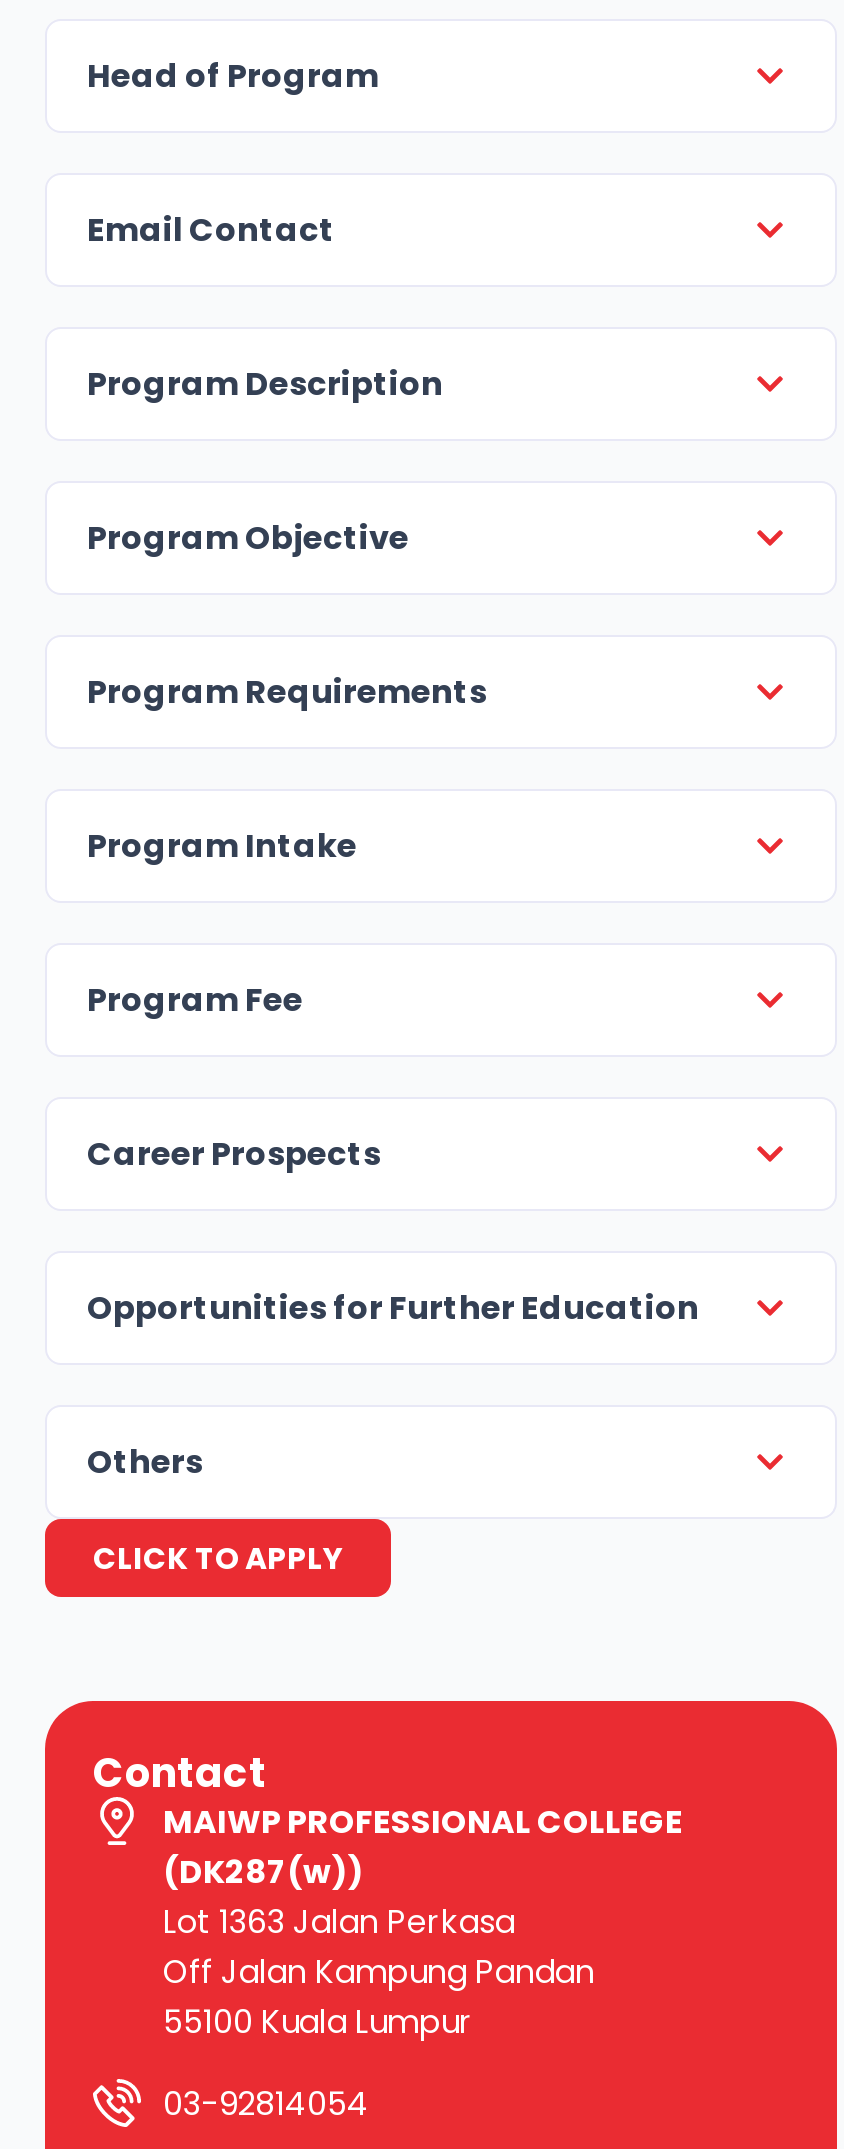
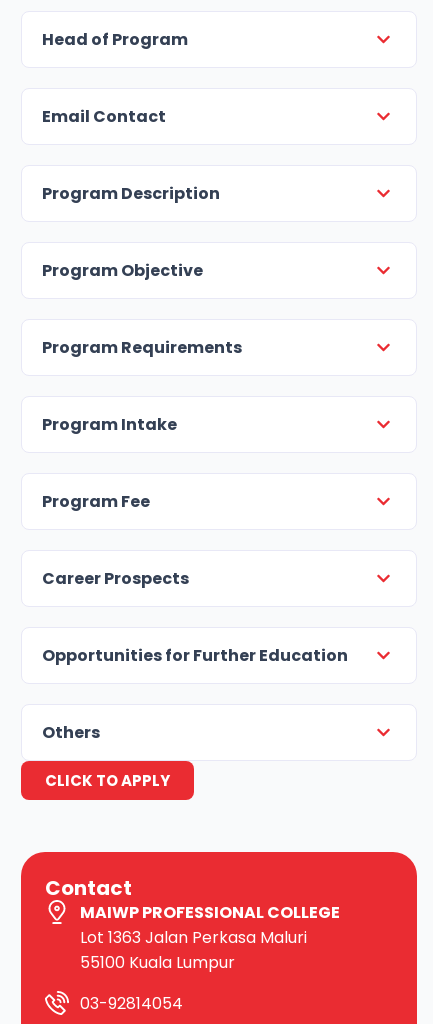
[163,1848,595,1994] (DK287(w)) | Lot 1363 Jalan Perkasa | Off Jalan Kampung Pandan -> [80,926,307,949] Lot 1363 Jalan Perkasa Maluri

